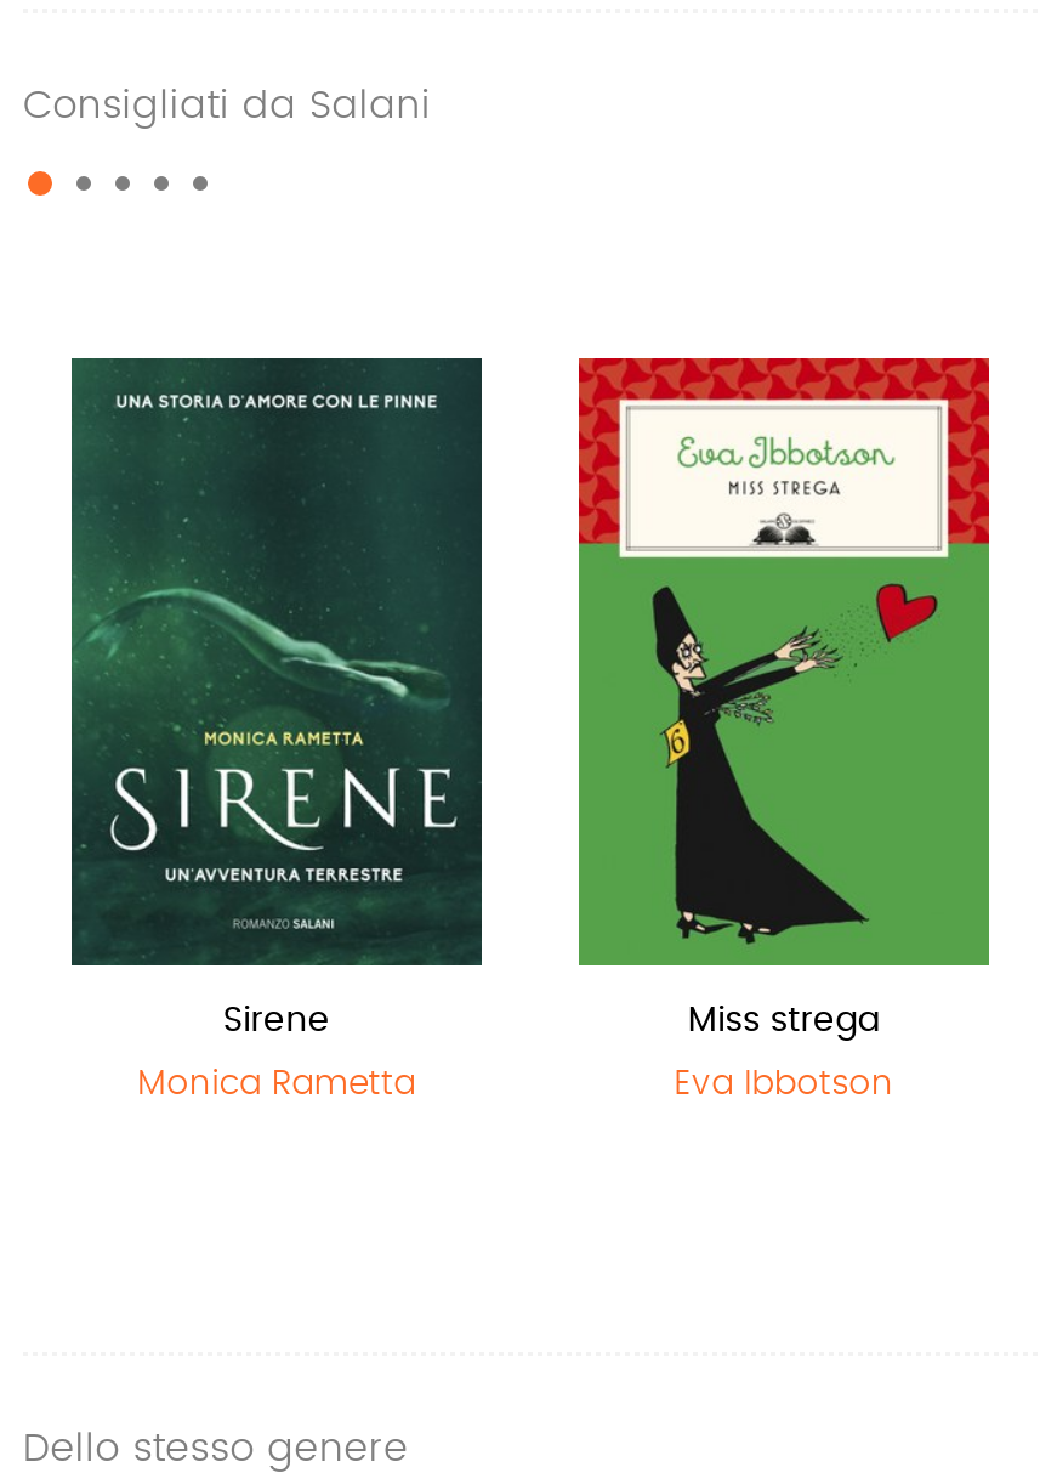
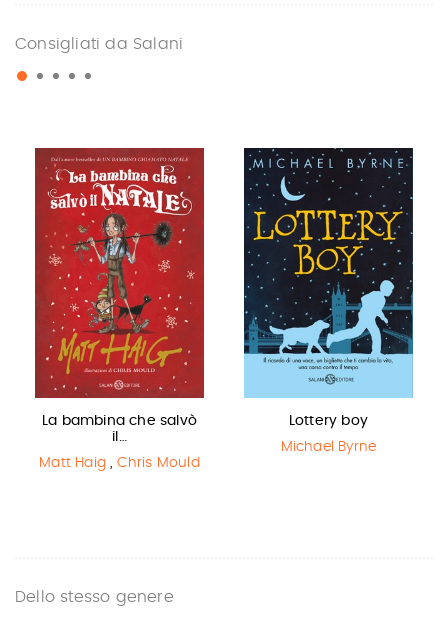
[69,356,484,1038] [image] | Sirene -> [34,147,205,444] [image] | La bambina che salvò | il…
[576,356,991,1038] [image] | Miss strega -> [243,147,414,428] [image] | Lottery boy
[137,1067,416,1101] Monica Rametta -> [39,456,200,470] Matt Haig, Chris Mould
[674,1067,894,1101] Eva Ibbotson -> [281,440,376,454] Michael Byrne

